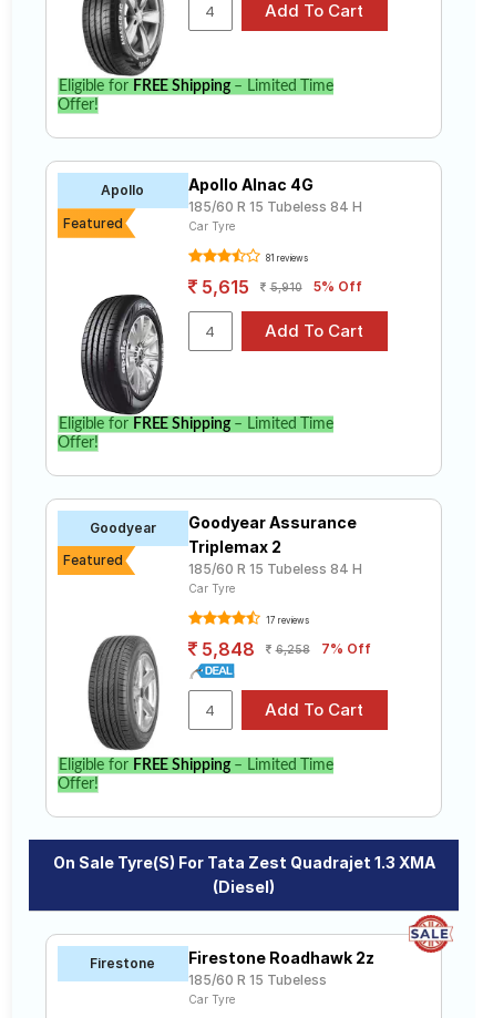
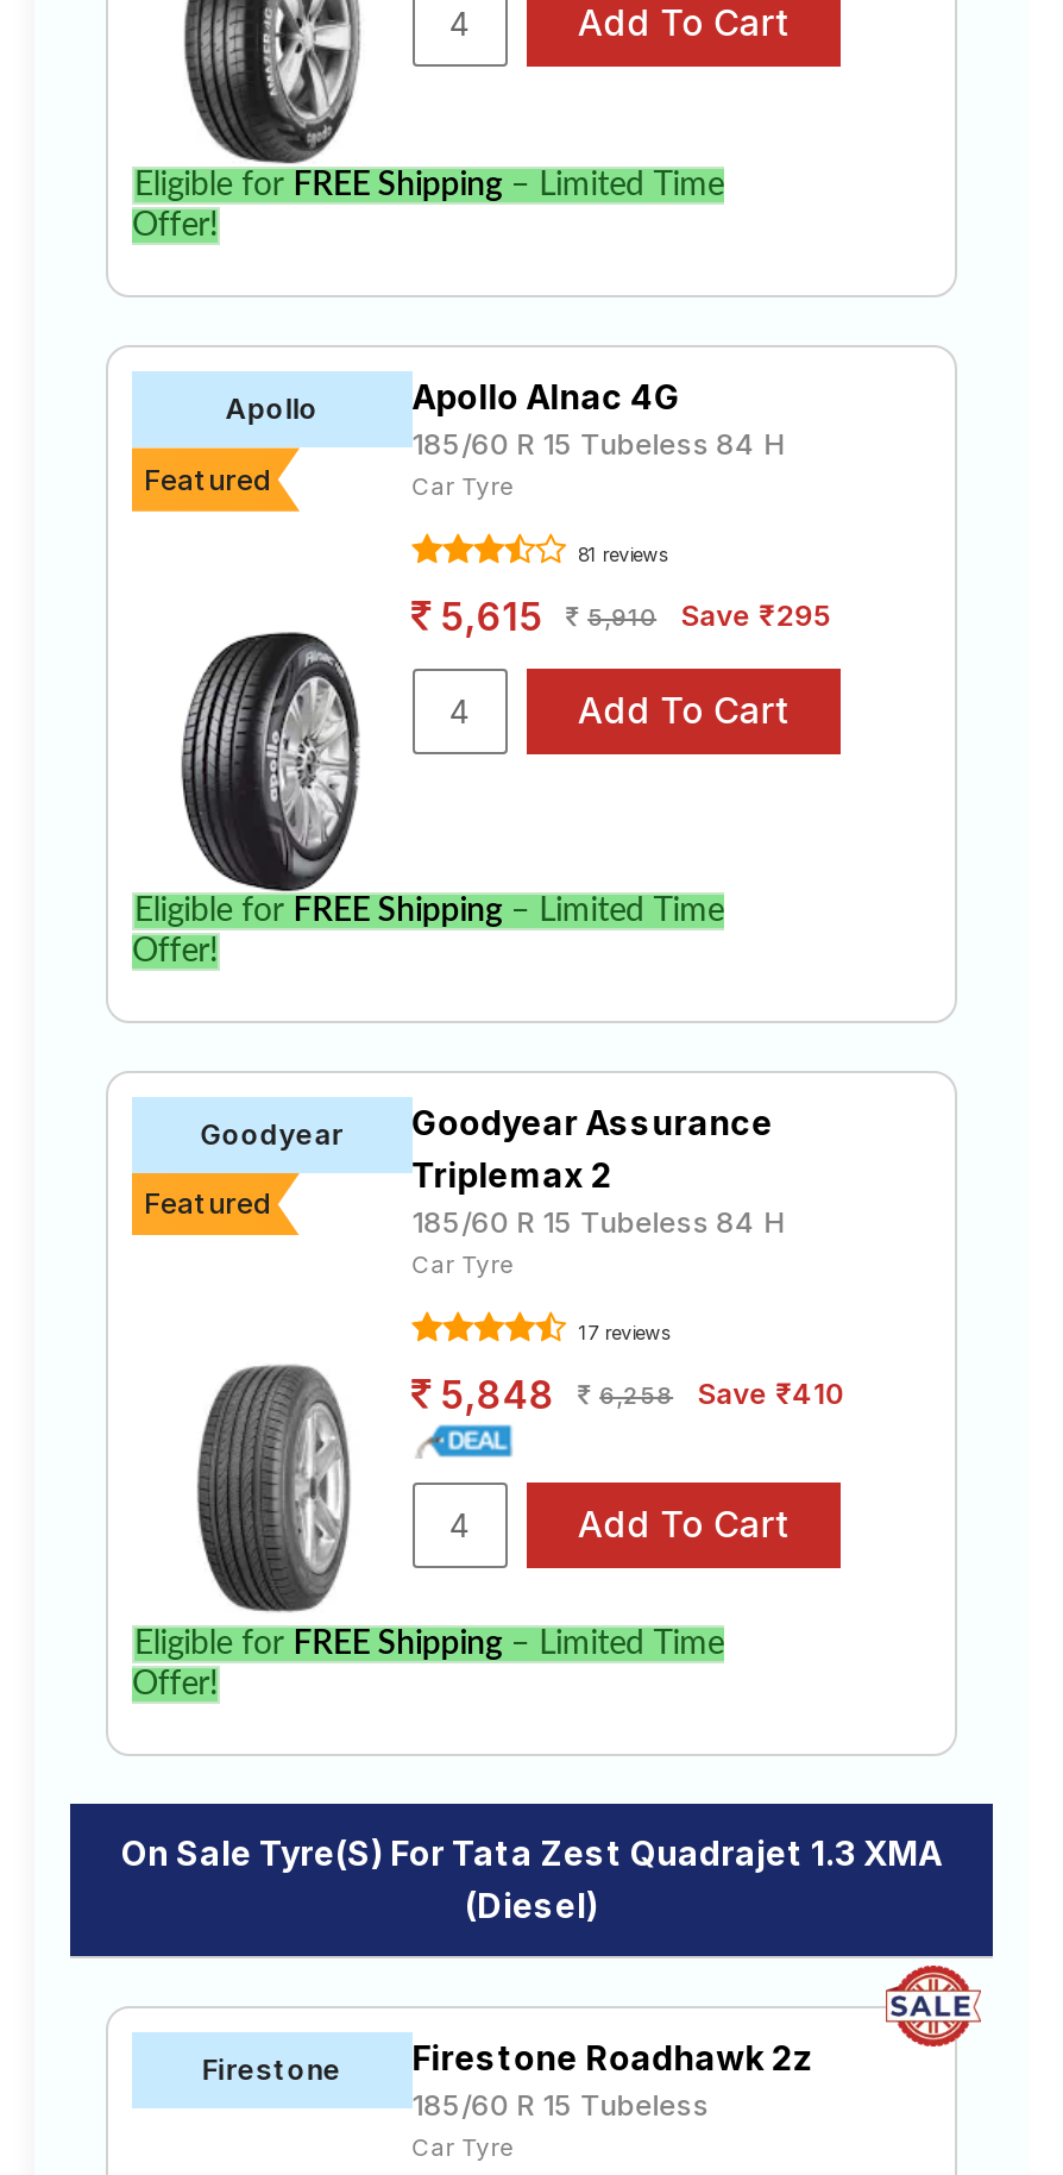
[313,278,362,295] 5% Off -> [680,598,830,633] Save ₹295
[201,638,371,660] 5,848 6,258 7% Off -> [440,1370,844,1418] 5,848 6,258 Save ₹410

